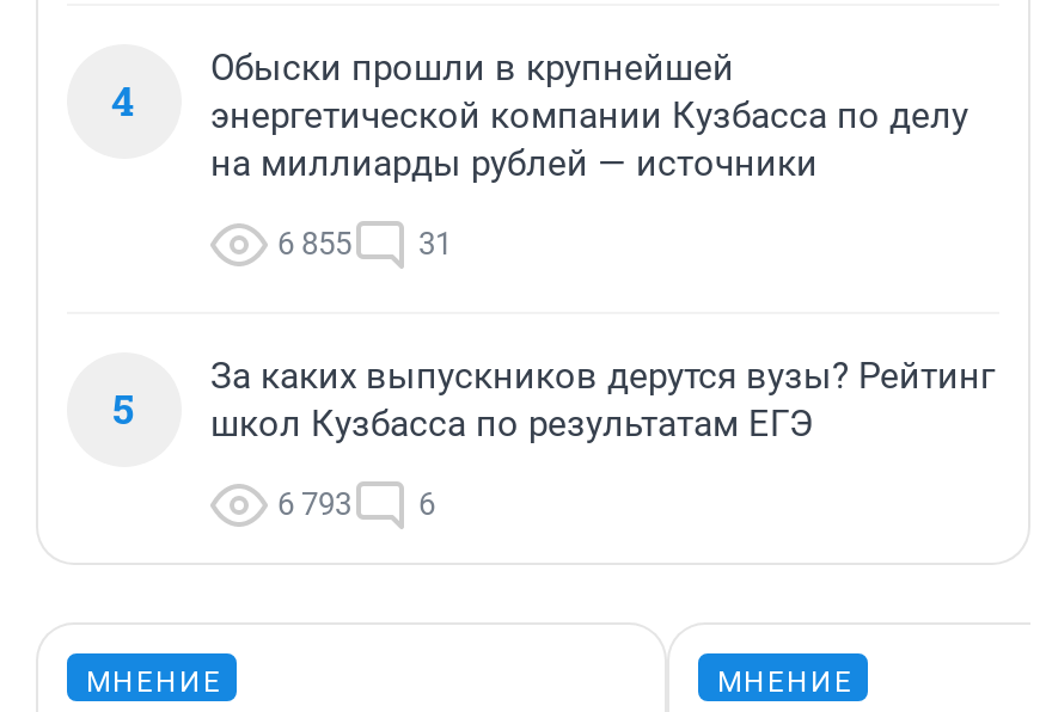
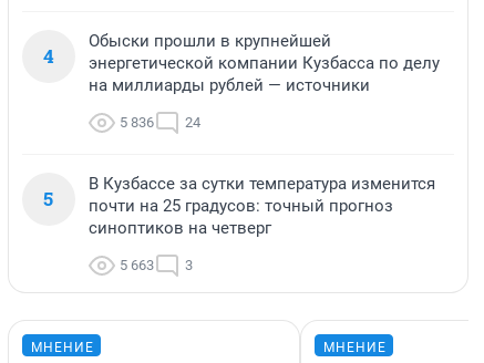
[277,226,351,262] 6 855 -> [120,114,154,131] 5 836
[418,226,452,262] 31 -> [185,114,200,131] 24
[210,355,995,446] За каких выпускников дерутся вузы? Рейтинг | школ Кузбасса по результатам ЕГЭ -> [89,174,435,238] В Кузбассе за сутки температура изменится | почти на 25 градусов: точный прогноз | синоптиков на четверг
[277,486,435,522] 6 793 | 6 -> [120,257,193,273] 5 663 | 3

